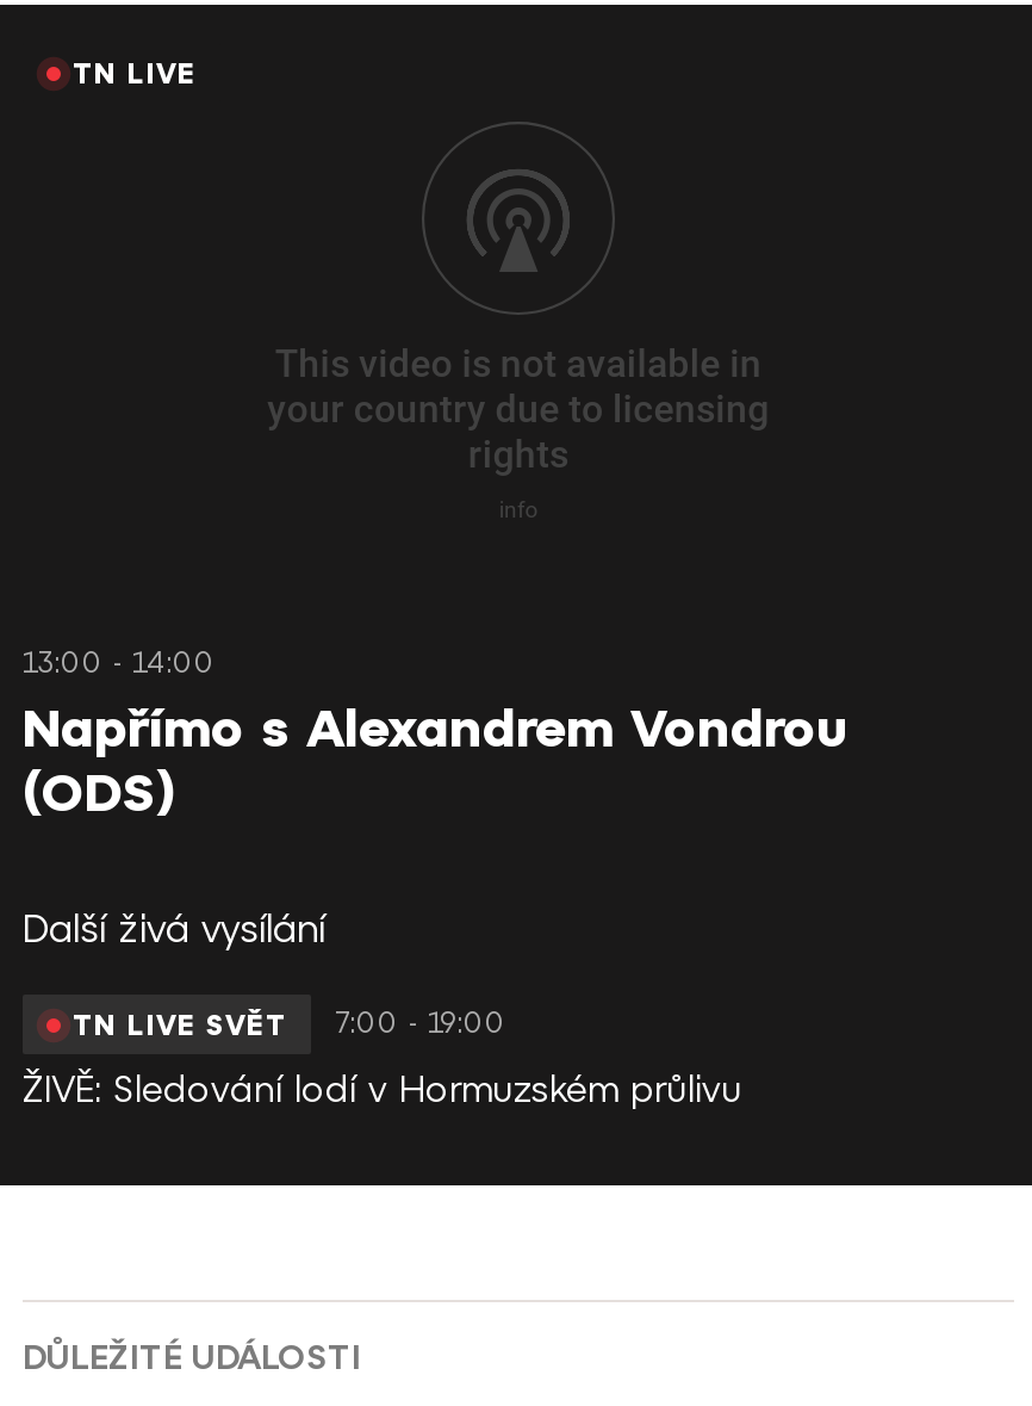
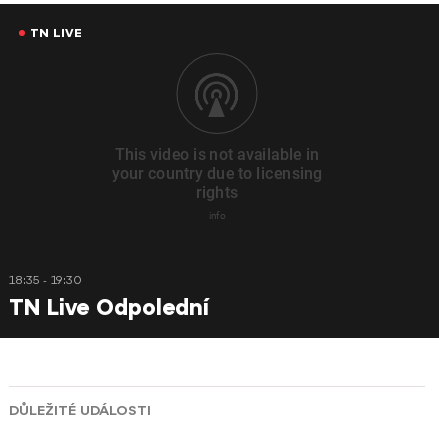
[23,647,847,1112] 13:00 - 14:00 | Napřímo s Alexandrem Vondrou | (ODS) | Další živá vysílání | TN LIVE SVĚT | 7:00 - 19:00 | ŽIVĚ: Sledování lodí v Hormuzském průlivu -> [9,273,209,320] 18:35 - 19:30 | TN Live Odpolední

